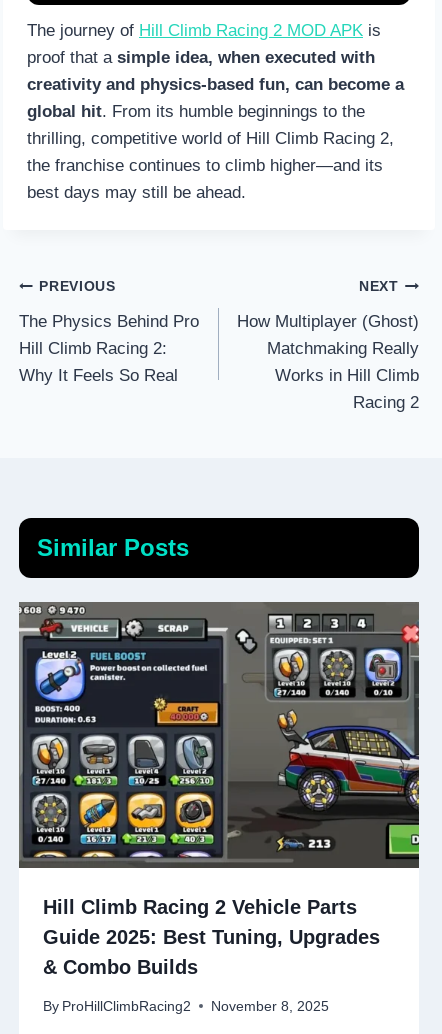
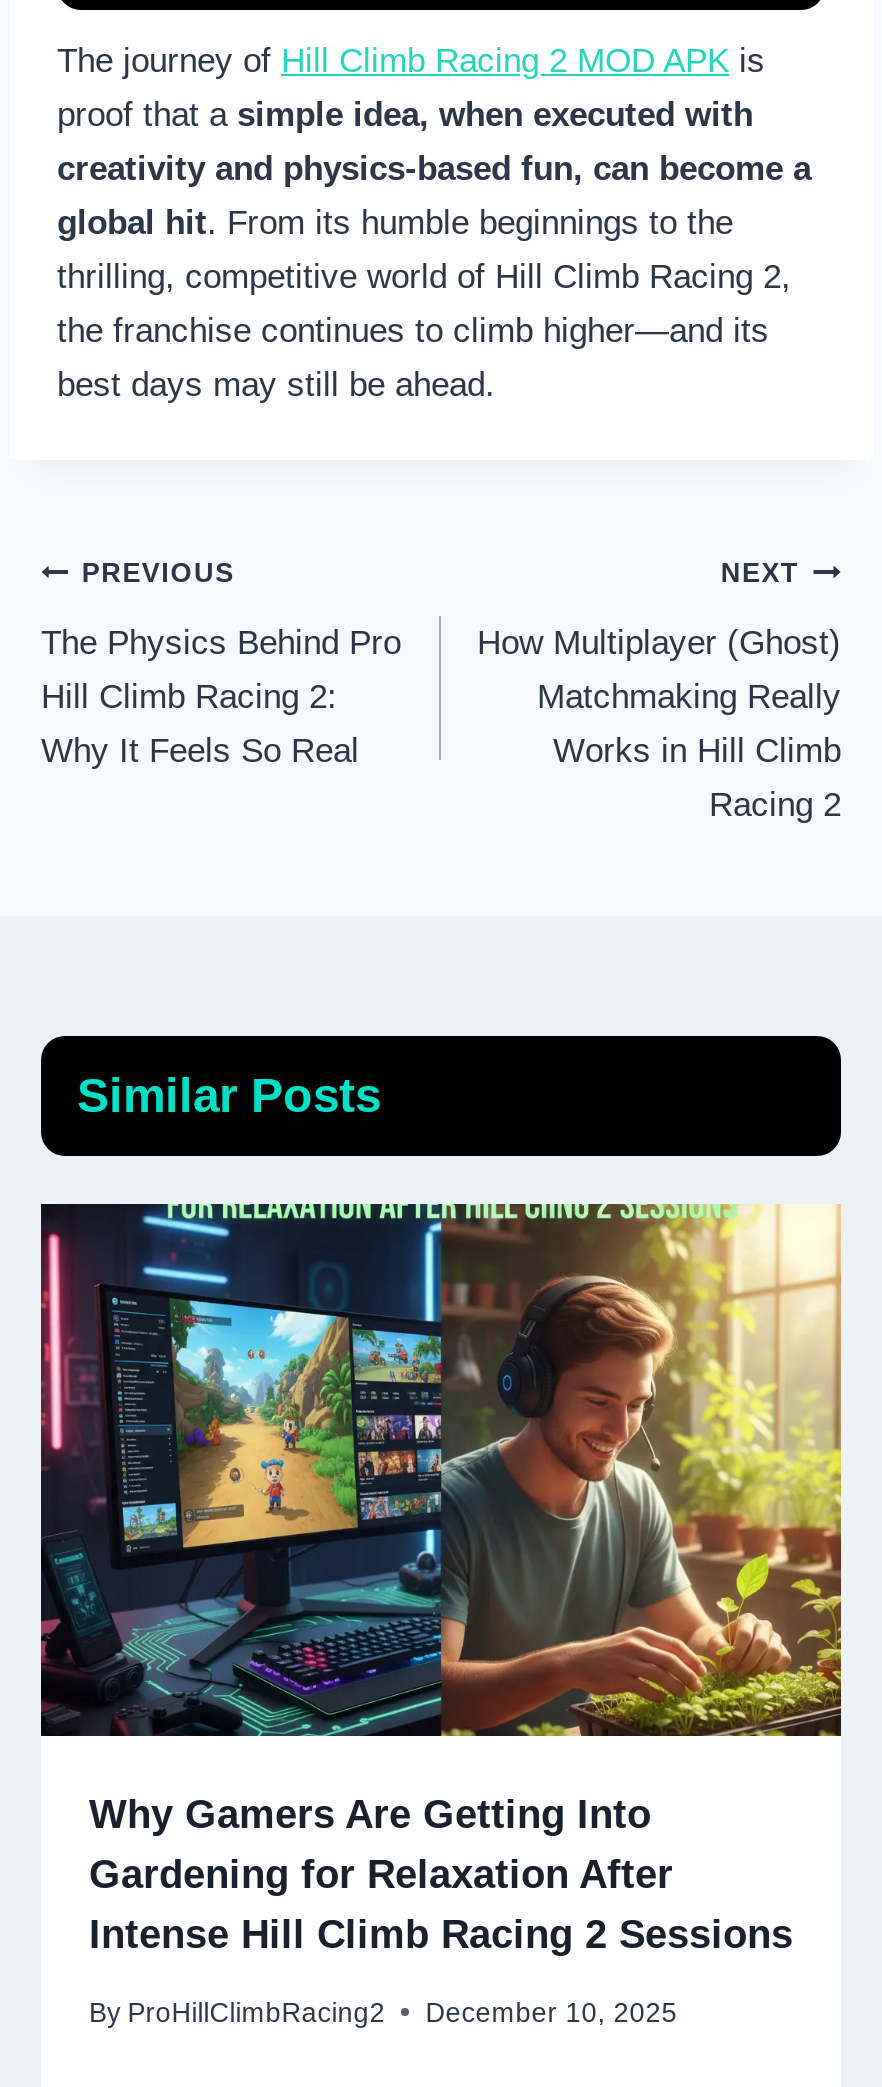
[19,601,420,978] [image] | Hill Climb Racing 2 Vehicle Parts | Guide 2025: Best Tuning, Upgrades | & Combo Builds -> [39,1202,843,1956] [image] | Why Gamers Are Getting Into | Gardening for Relaxation After | Intense Hill Climb Racing 2 Sessions
[43,999,329,1014] By ProHillClimbRacing2 November 8, 2025 -> [89,1998,677,2028] By ProHillClimbRacing2 December 10, 2025

